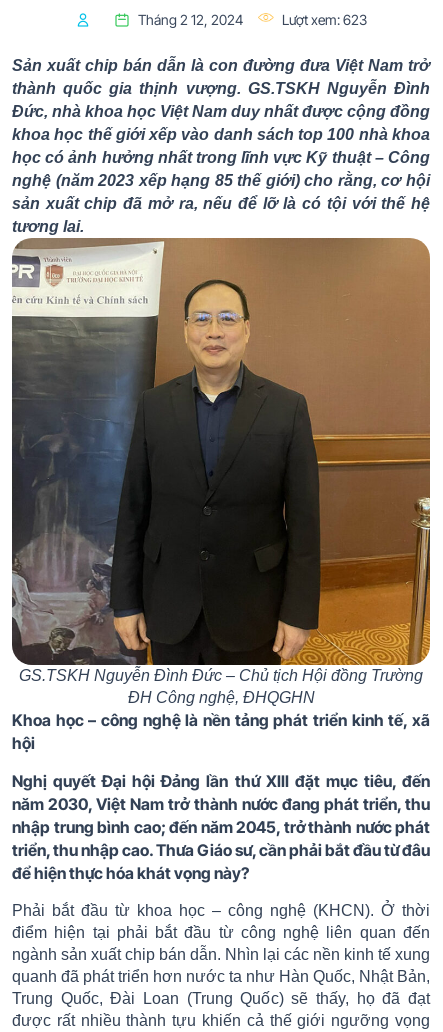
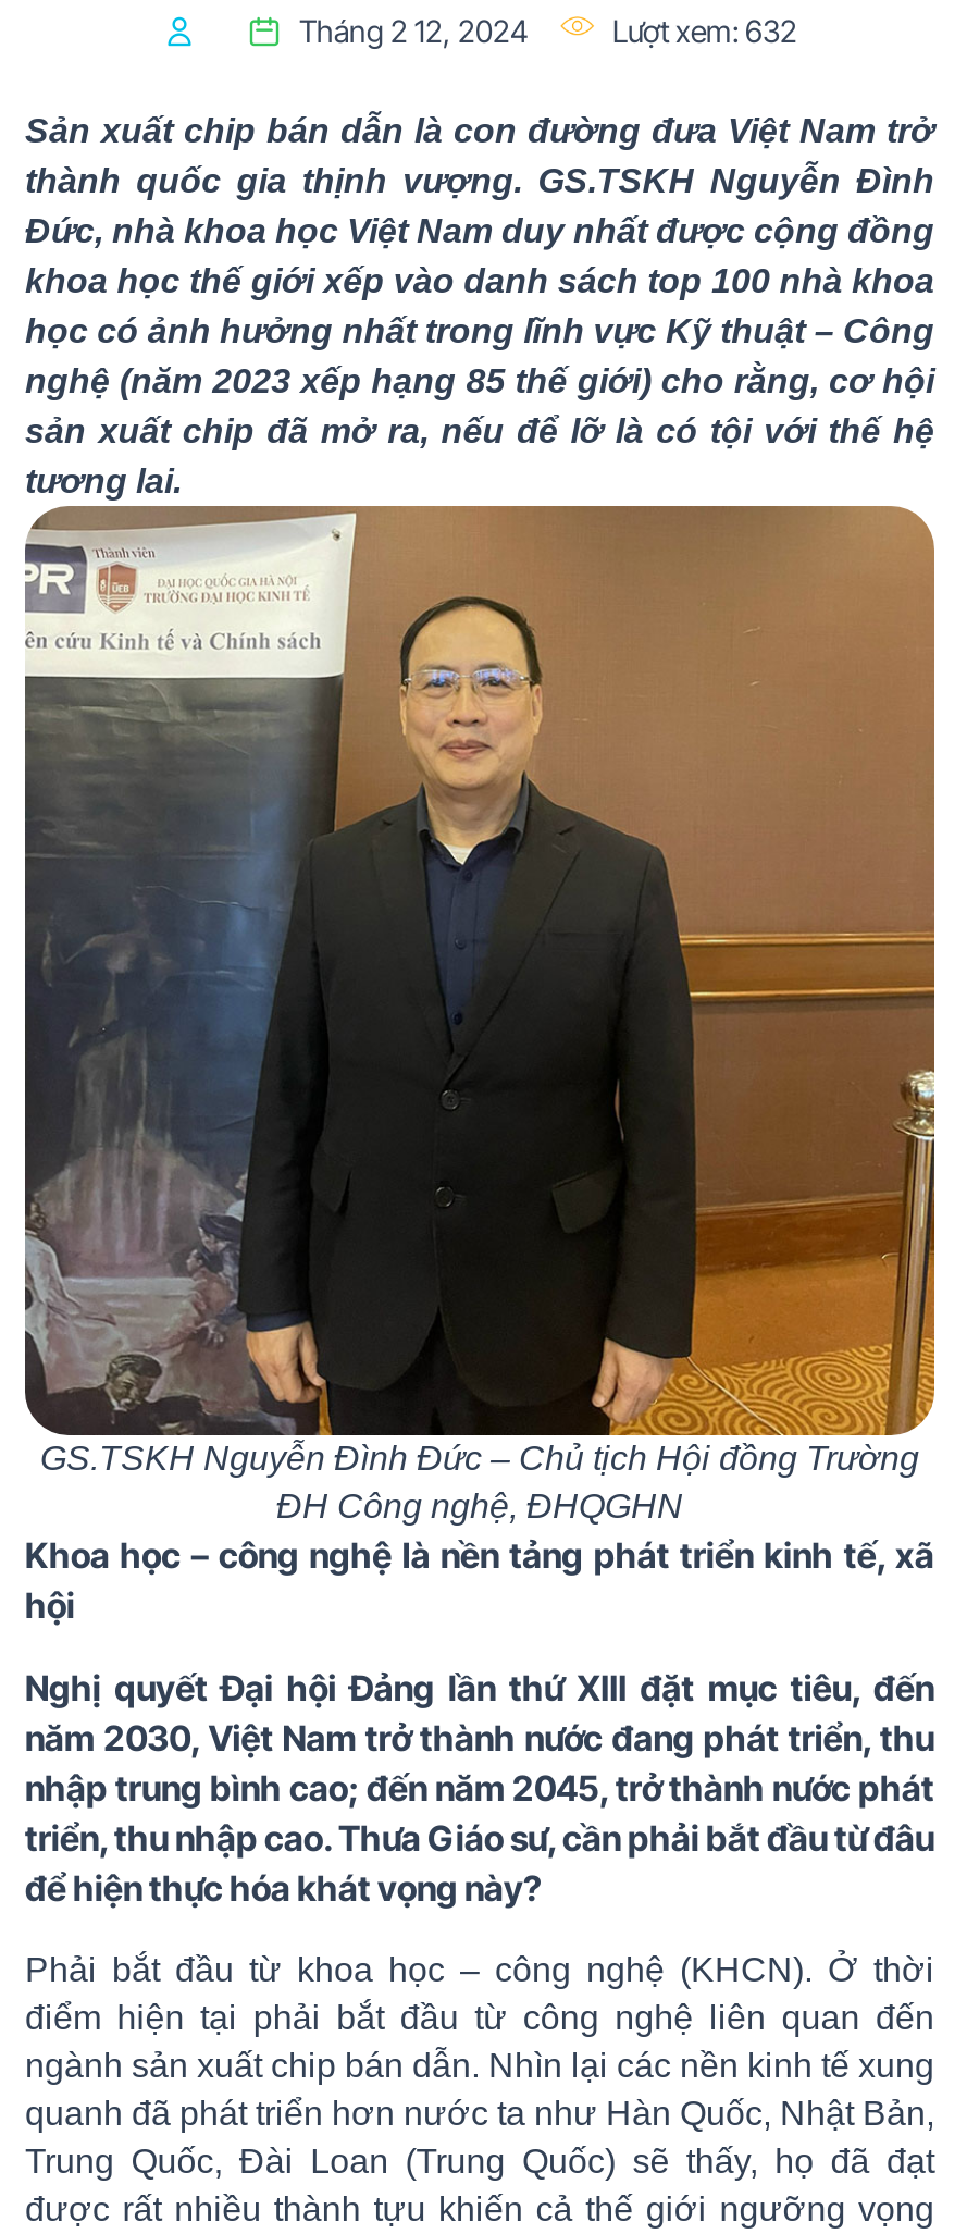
[282,11,367,28] Lượt xem: 623 -> [612,12,797,49] Lượt xem: 632

